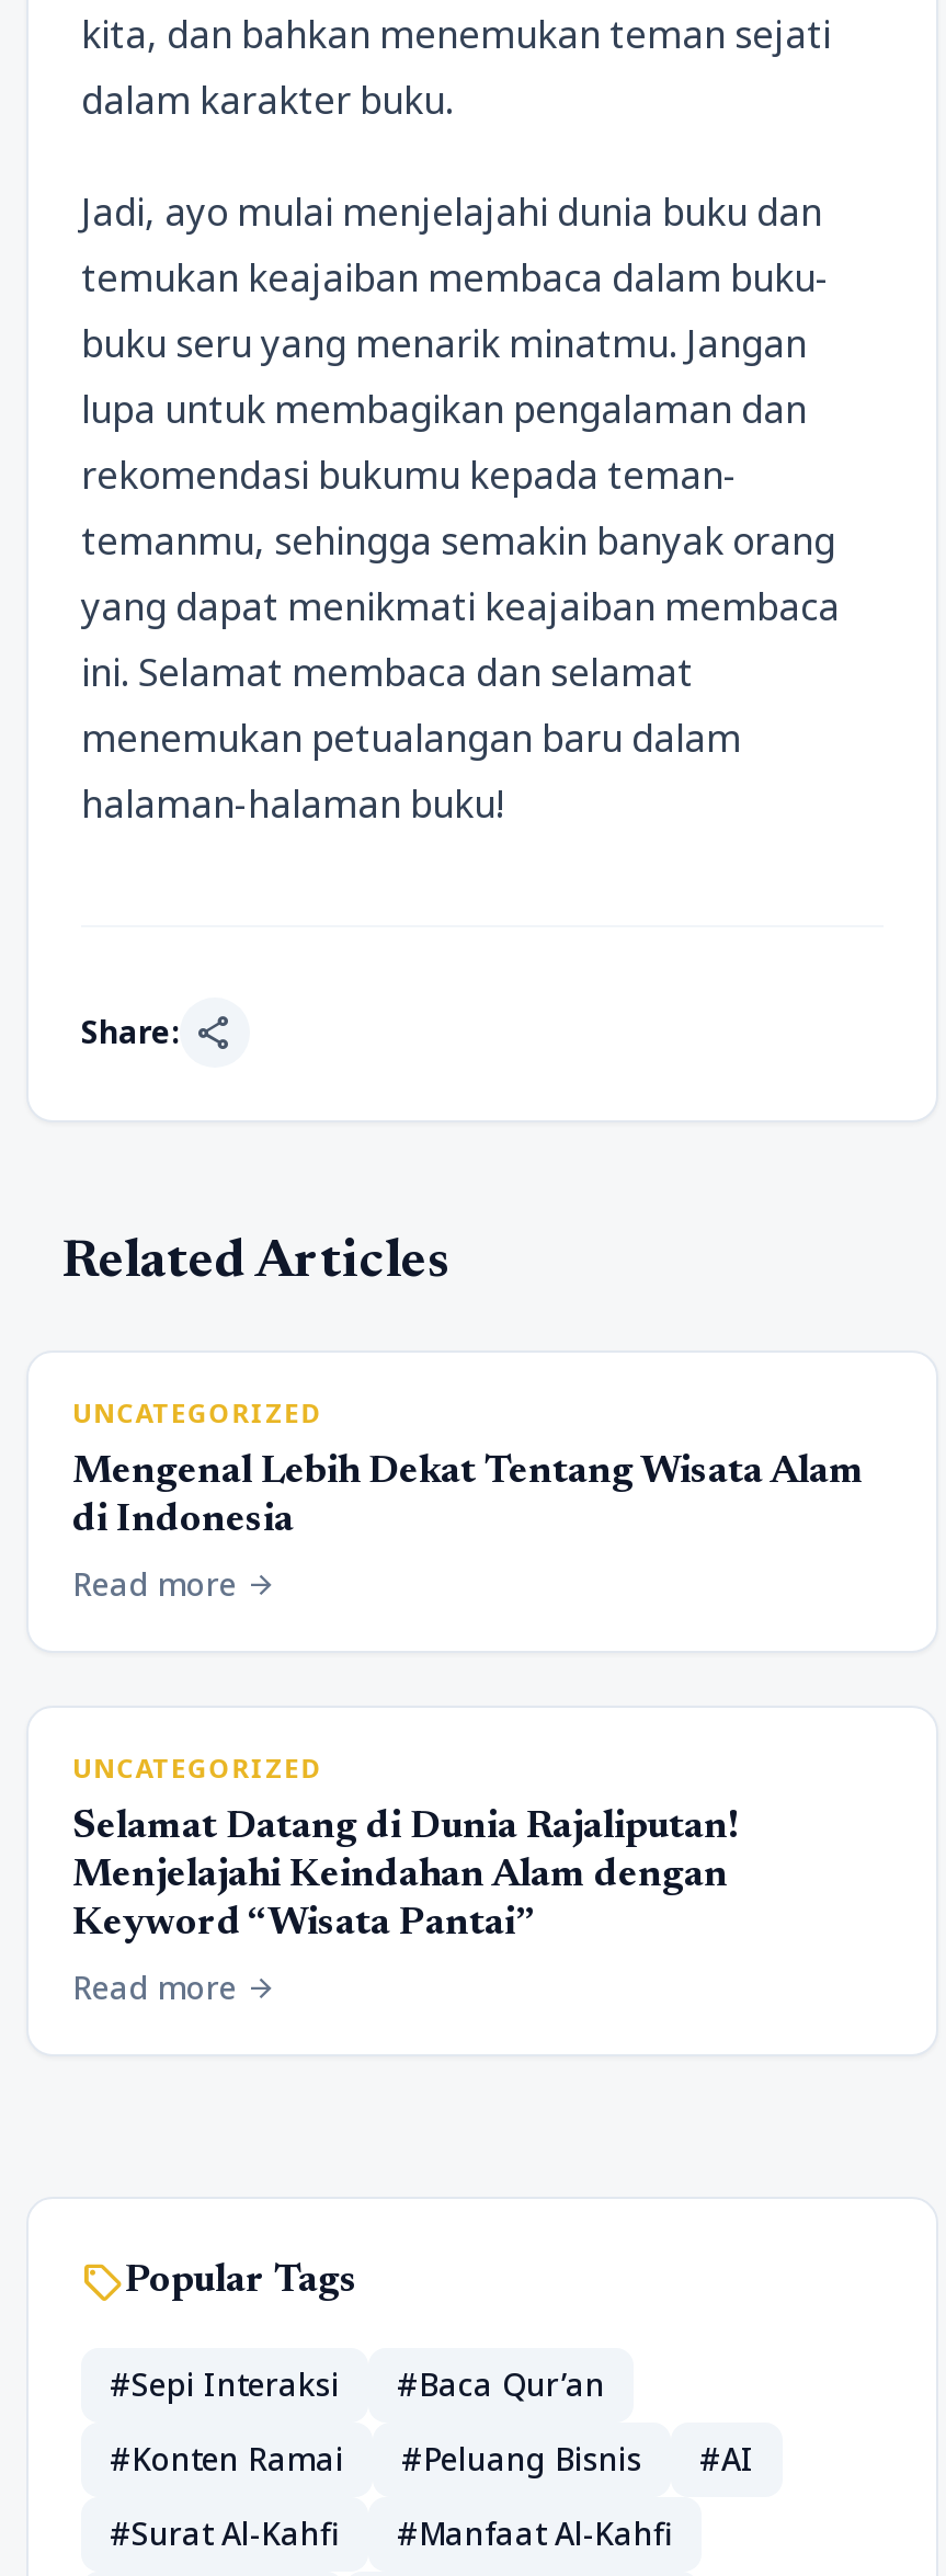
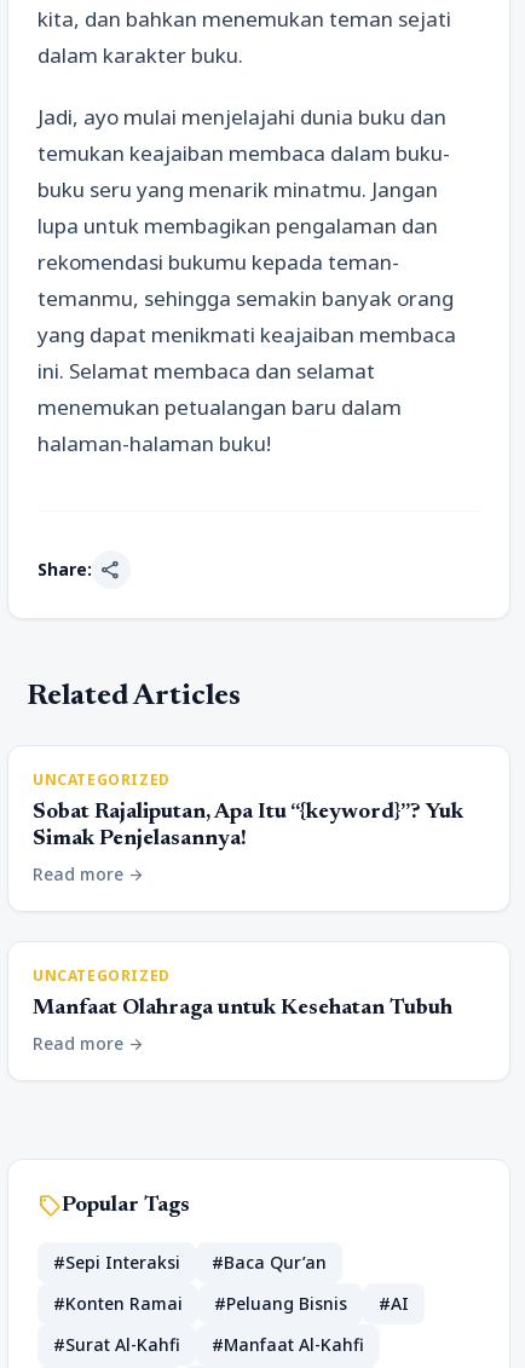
[72,1454,864,1541] Mengenal Lebih Dekat Tentang Wisata Alam | di Indonesia -> [33,802,463,850] Sobat Rajaliputan, Apa Itu “{keyword}”? Yuk | Simak Penjelasannya!
[72,1809,739,1945] Selamat Datang di Dunia Rajaliputan! | Menjelajahi Keindahan Alam dengan | Keyword “Wisata Pantai” -> [33,998,452,1020] Manfaat Olahraga untuk Kesehatan Tubuh

